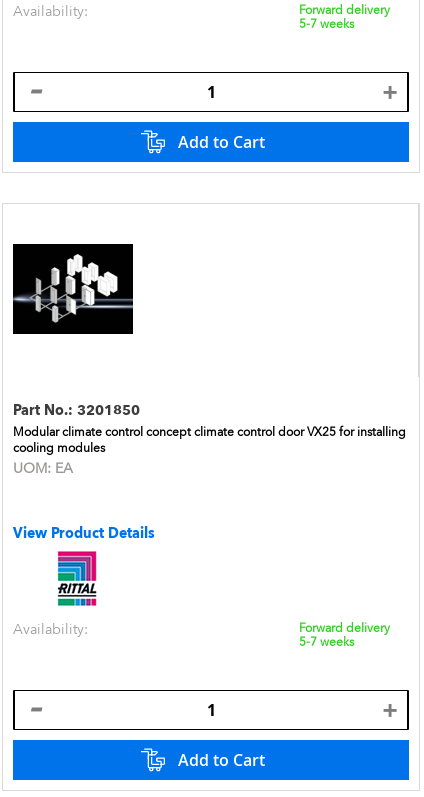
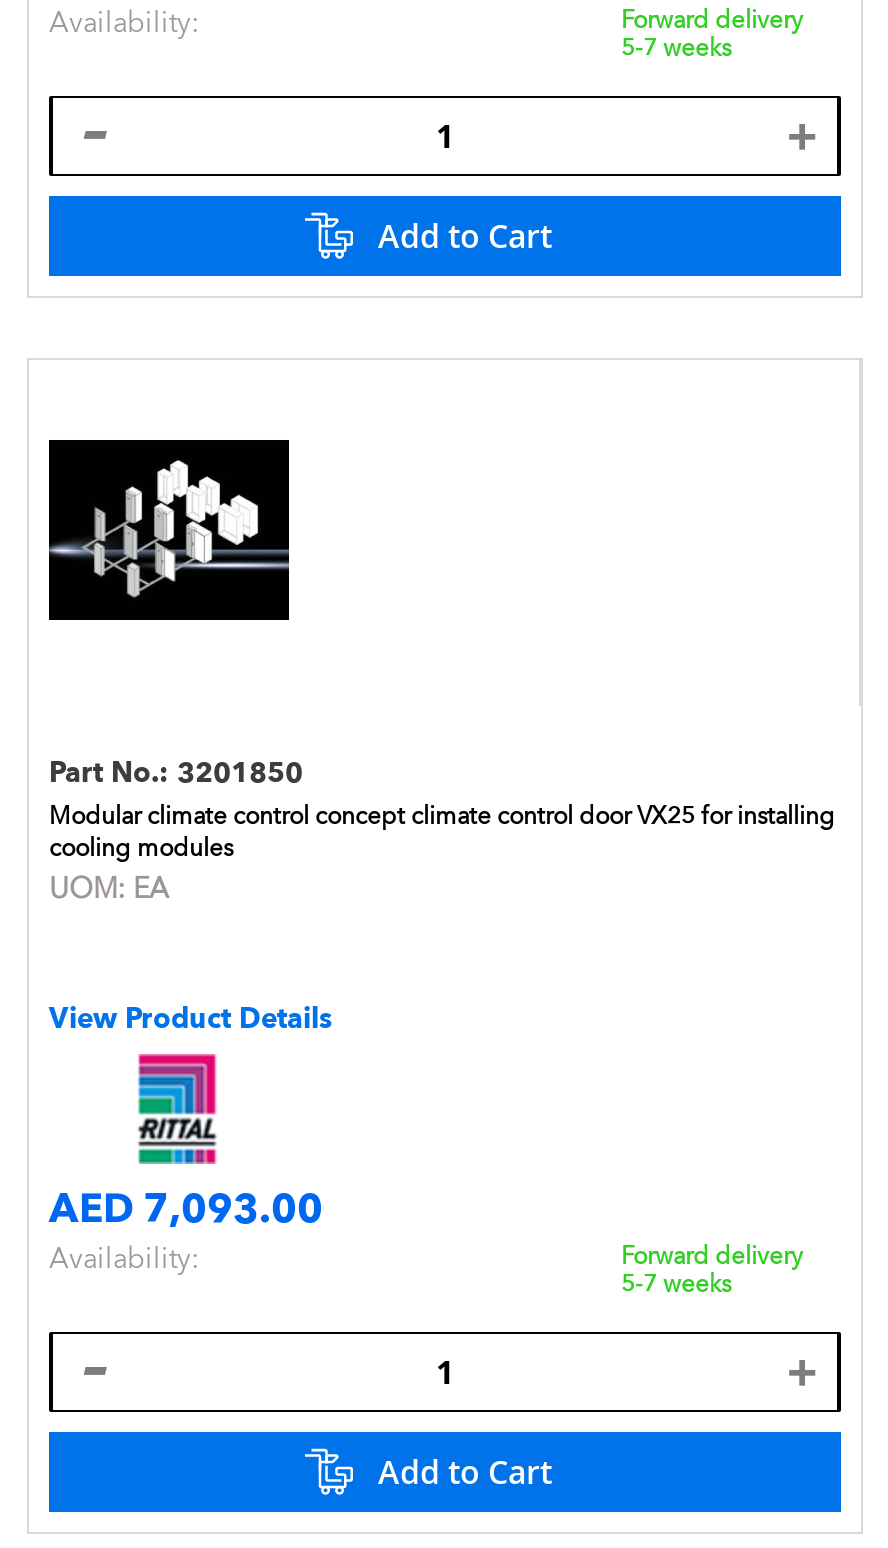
none -> [49,1184,323,1232] AED 7,093.00

